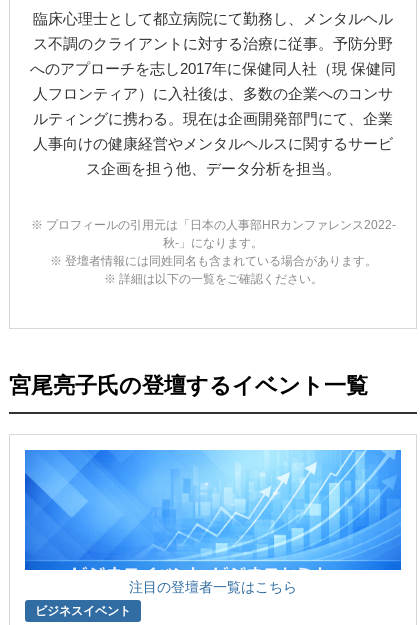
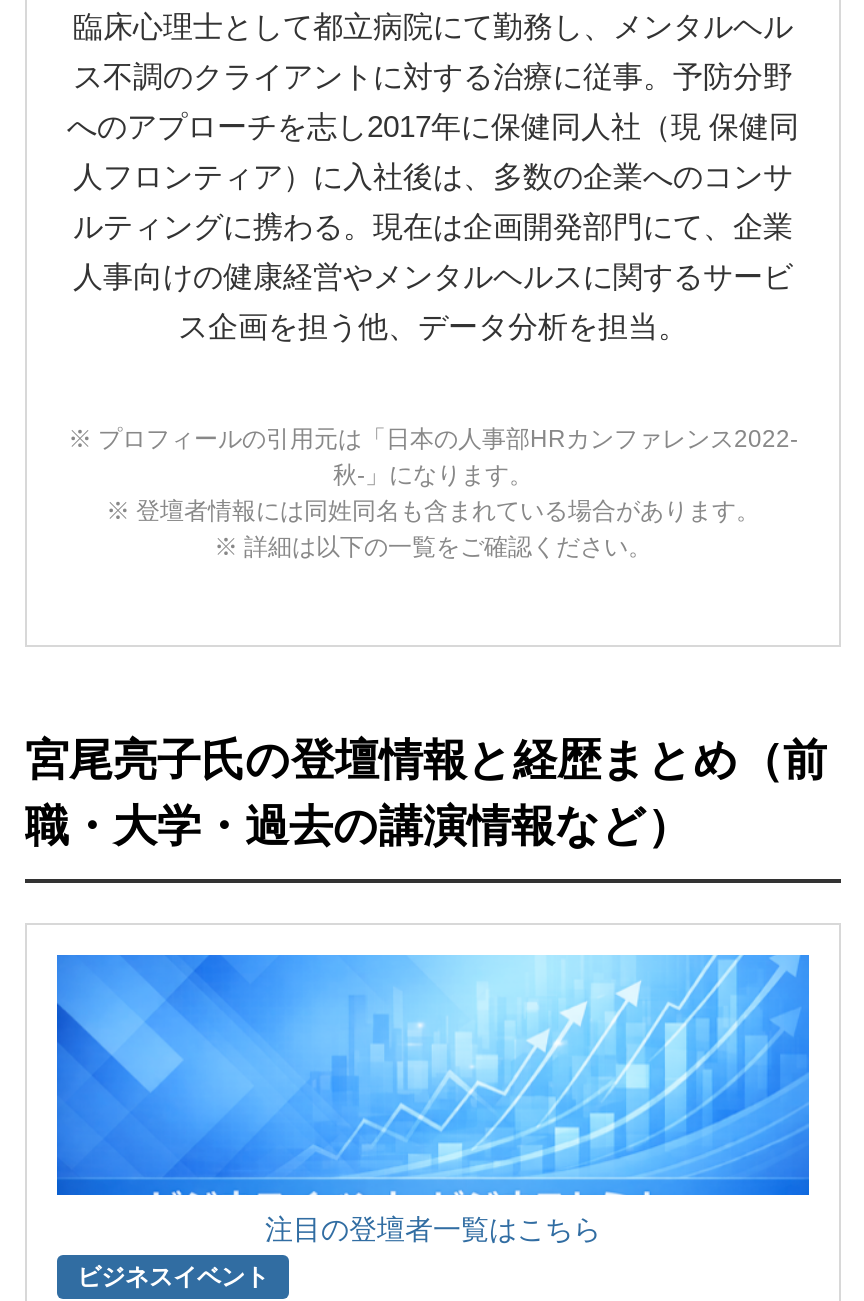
[9,373,368,398] 宮尾亮子氏の登壇するイベント一覧 -> [25,735,827,851] 宮尾亮子氏の登壇情報と経歴まとめ（前 | 職・大学・過去の講演情報など）

